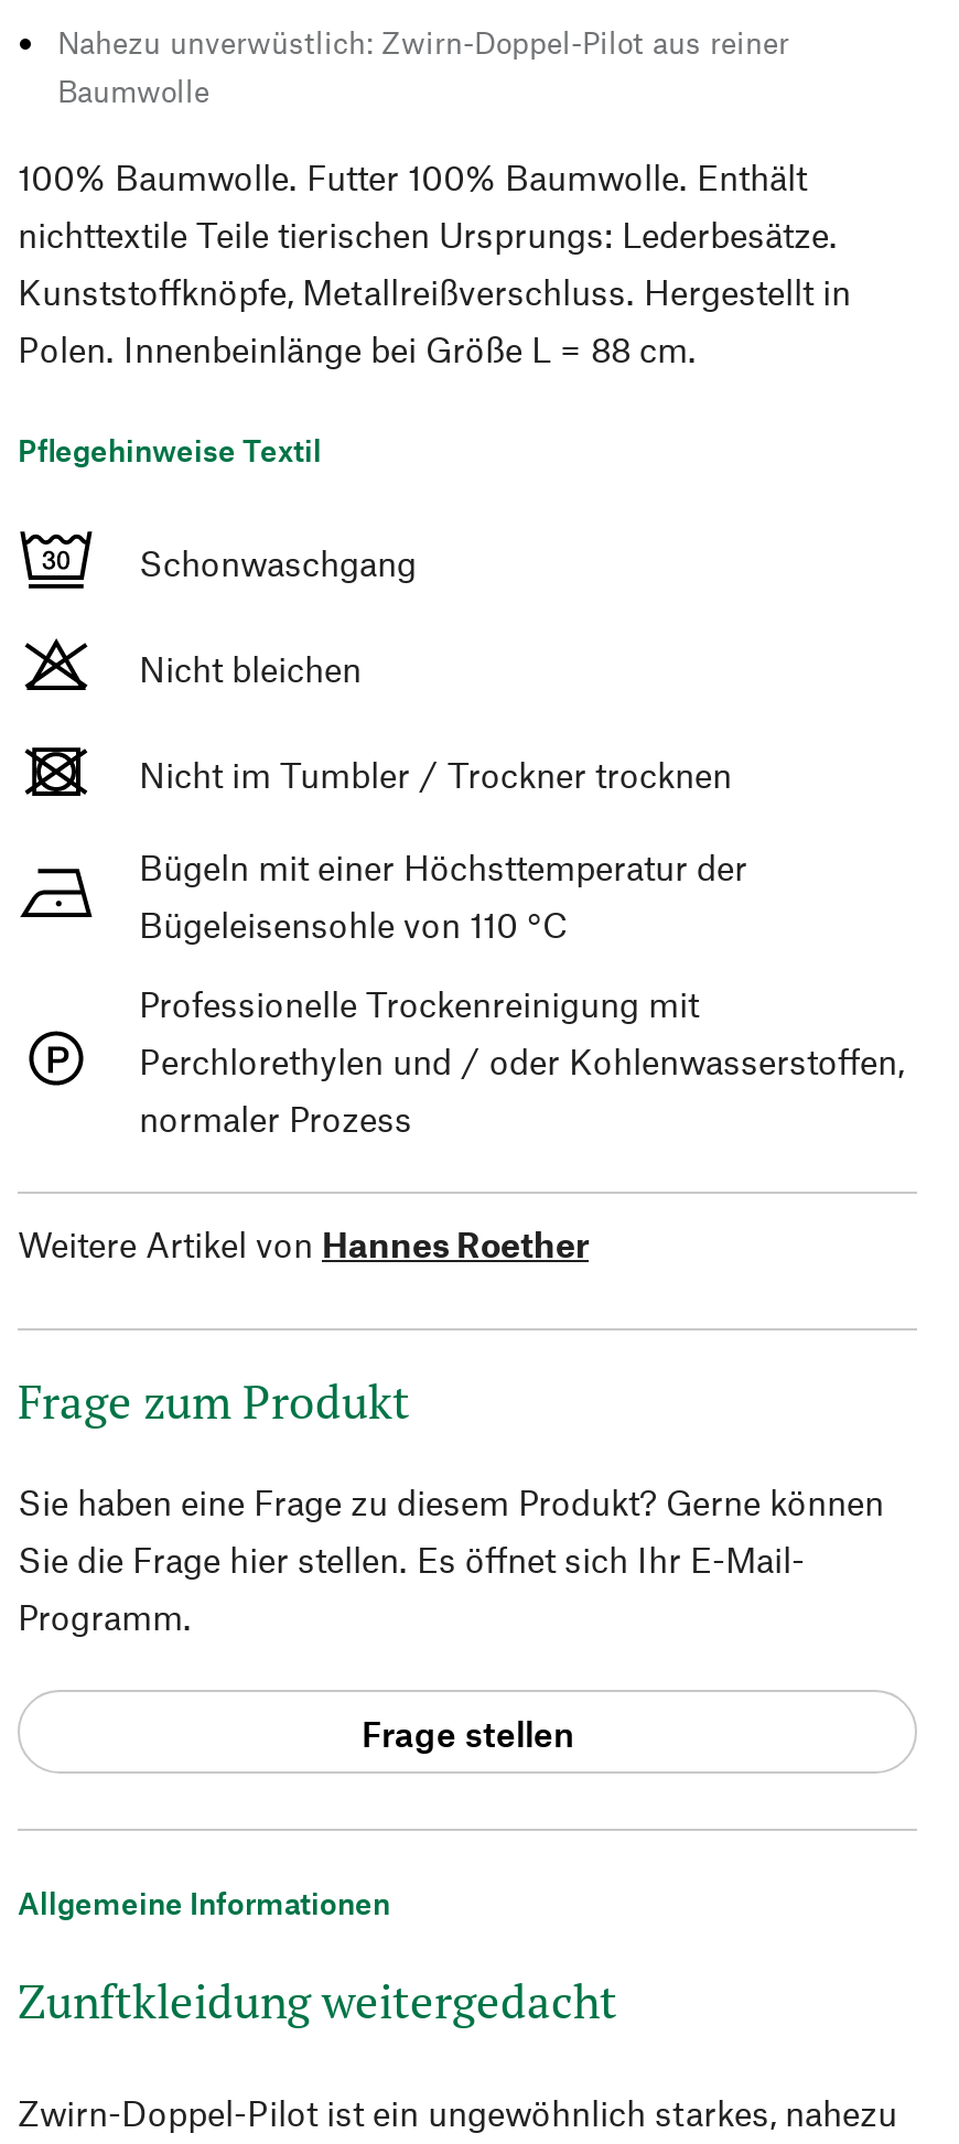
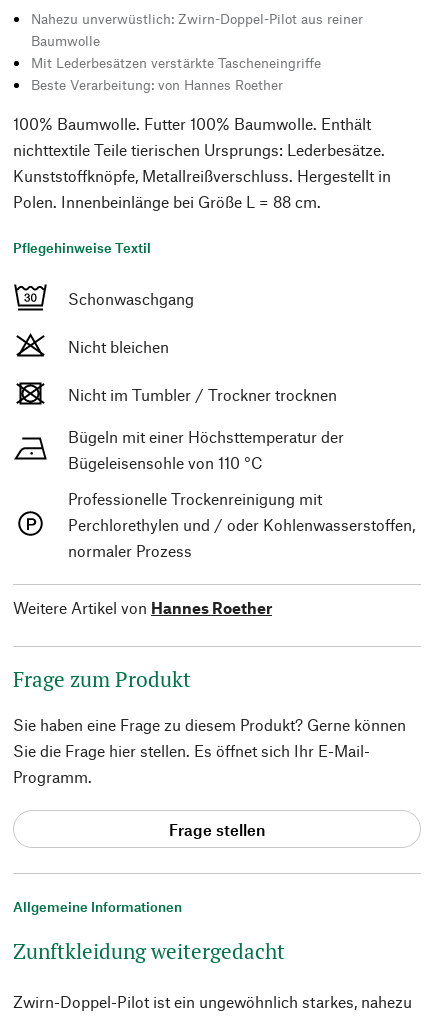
none -> [31,54,321,93] Mit Lederbesätzen verstärkte Tascheneingriffe | Beste Verarbeitung: von Hannes Roether

